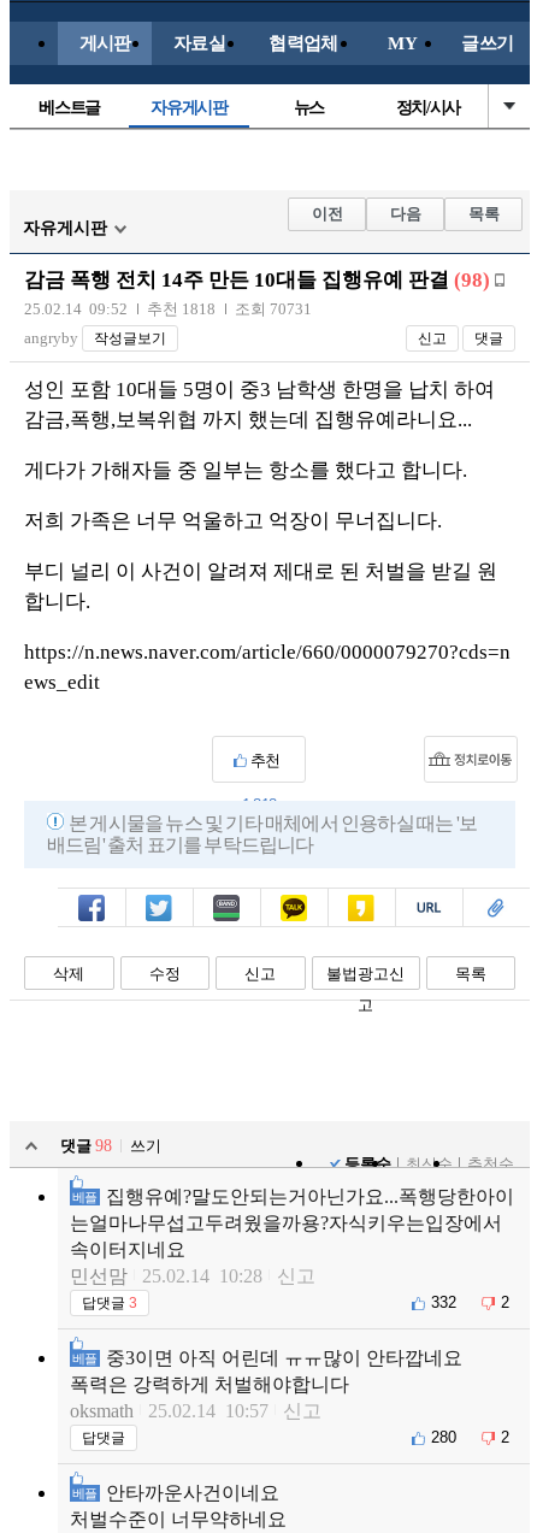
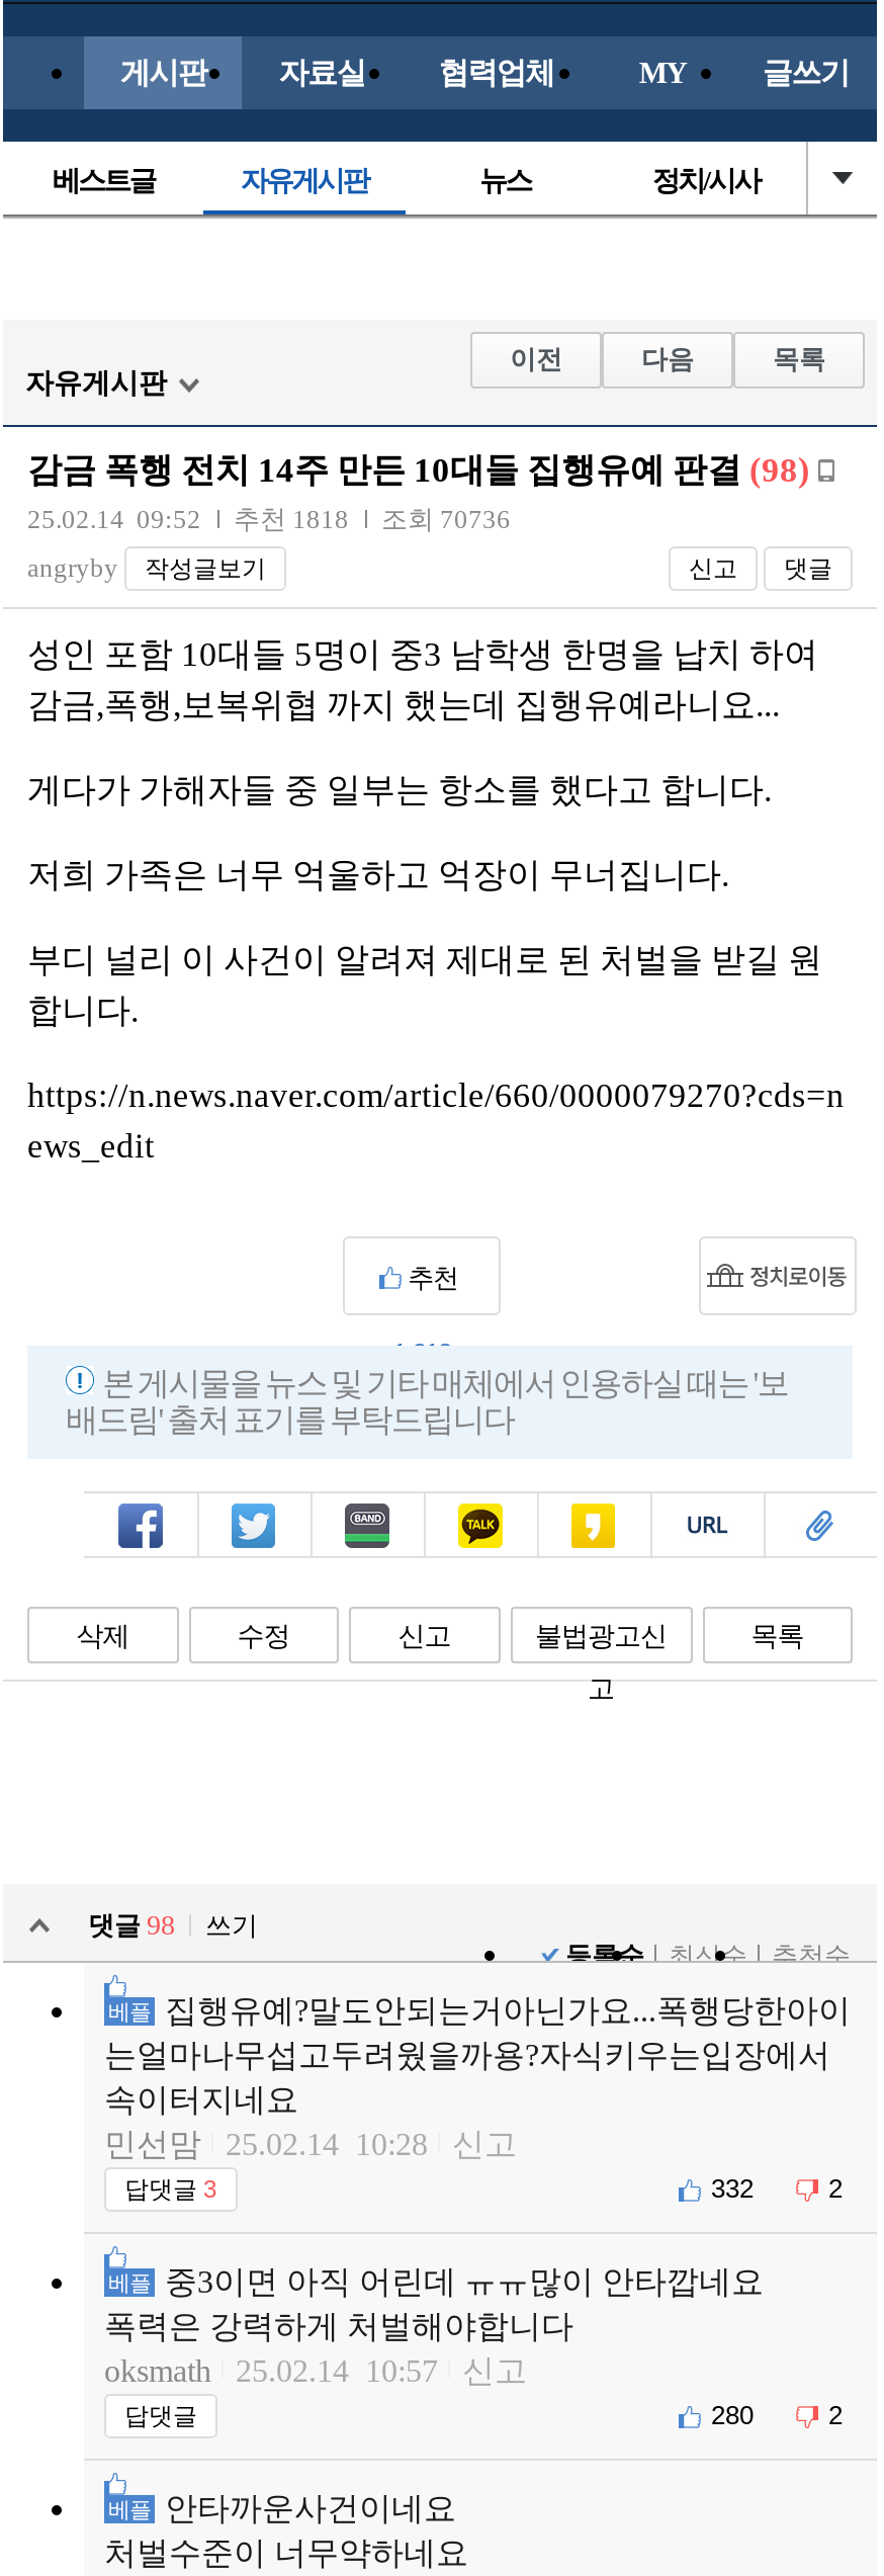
[24,300,312,318] 25.02.14 09:52 추천 1818 조회 70731 -> [27,504,511,534] 25.02.14 09:52 추천 1818 조회 70736

